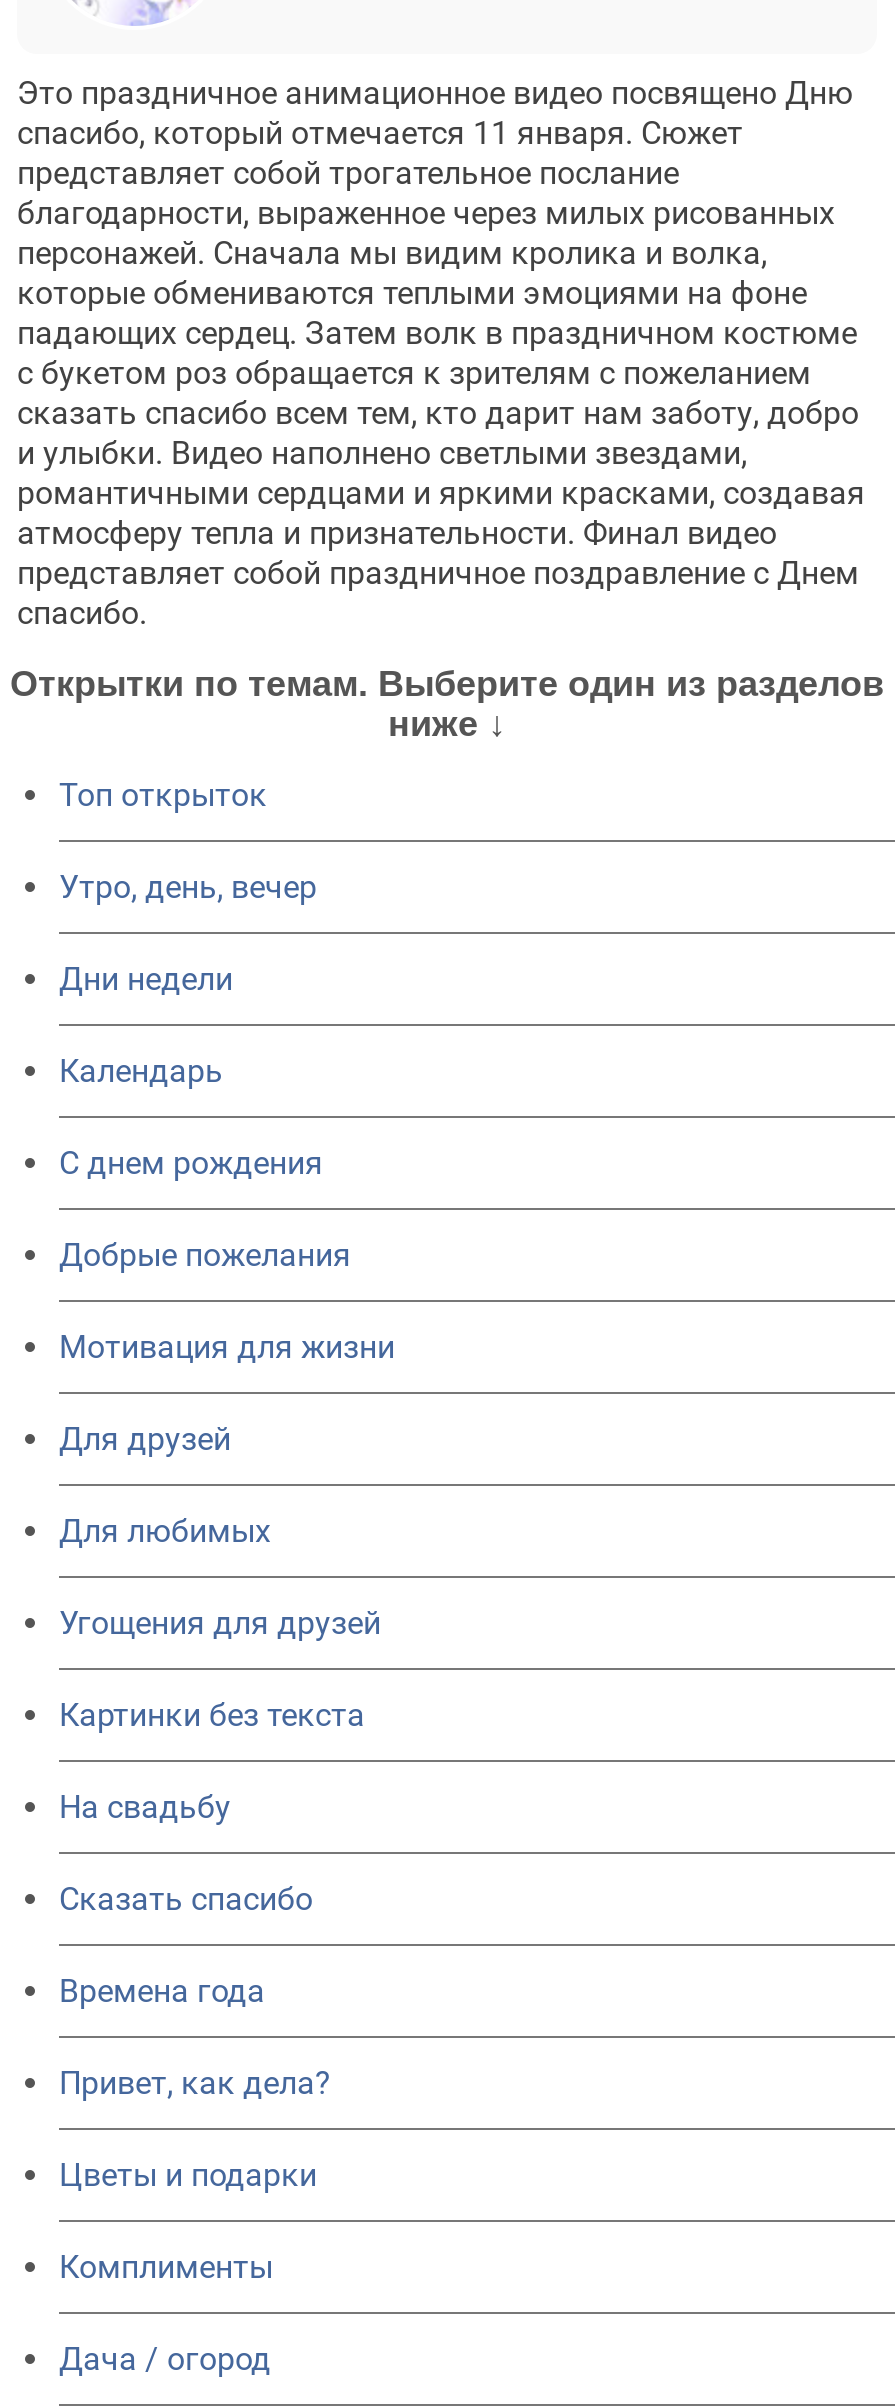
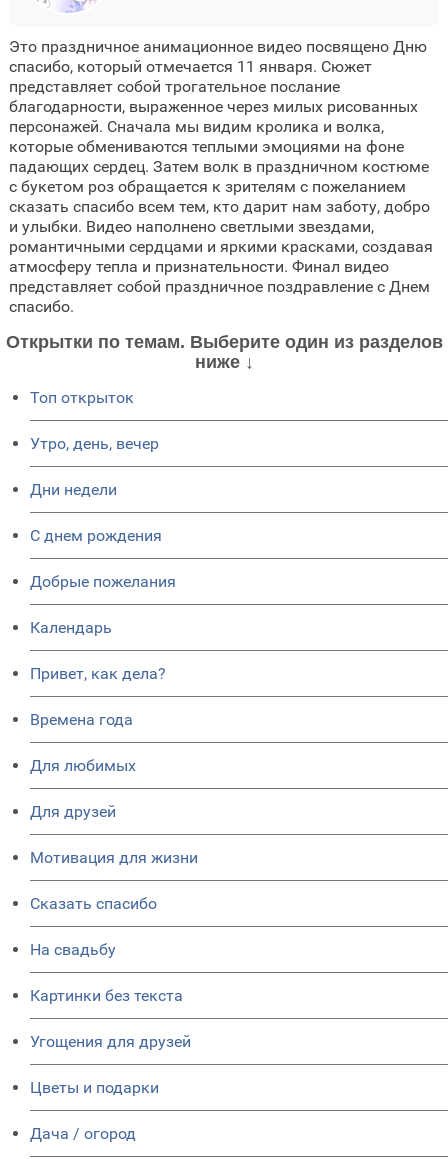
moved [59,1053,223,1091] -> [30,618,112,637]: Календарь
moved [59,1329,395,2011] -> [30,710,198,1051]: Времена года | Для любимых | Для друзей | Мотивация для жизни | Сказать спасибо | На свадьбу | Картинки без текста | Угощения для друзей
moved [59,2065,331,2103] -> [30,664,166,683]: Привет, как дела?
[59,2249,273,2287] Комплименты -> none

